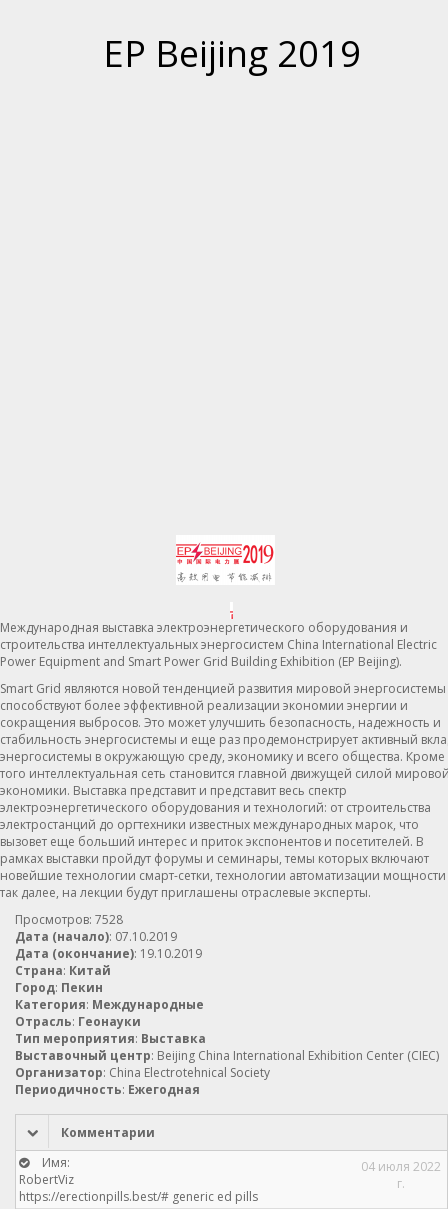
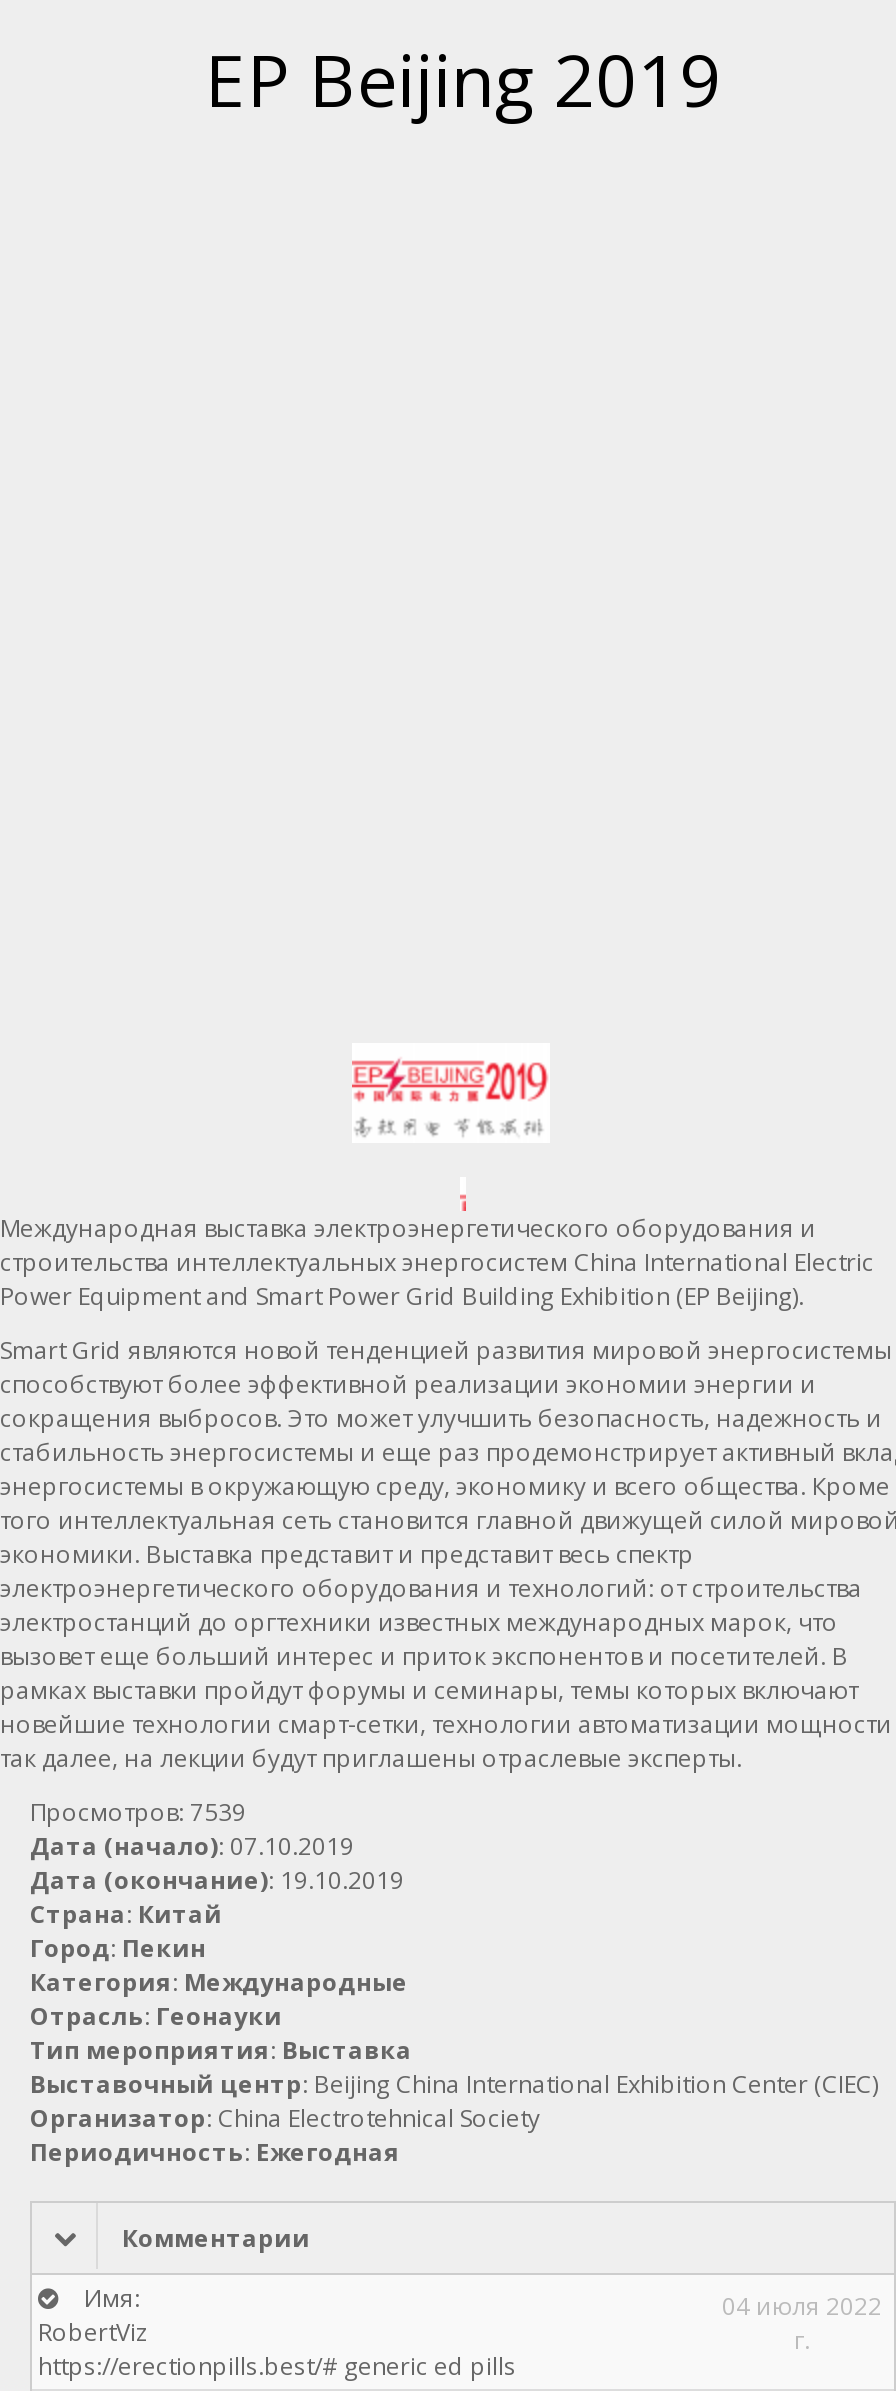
[15,911,123,928] Просмотров: 7528 -> [30,1795,246,1829] Просмотров: 7539

